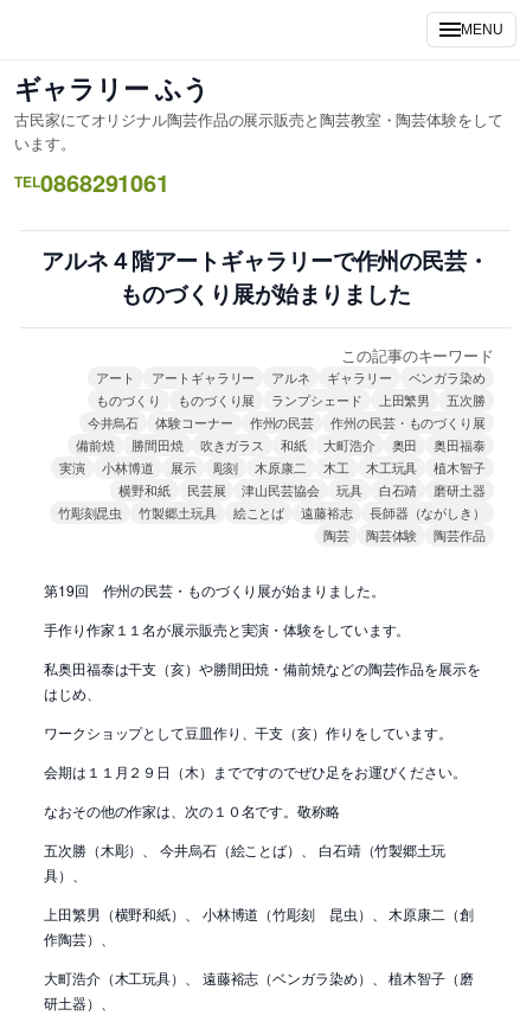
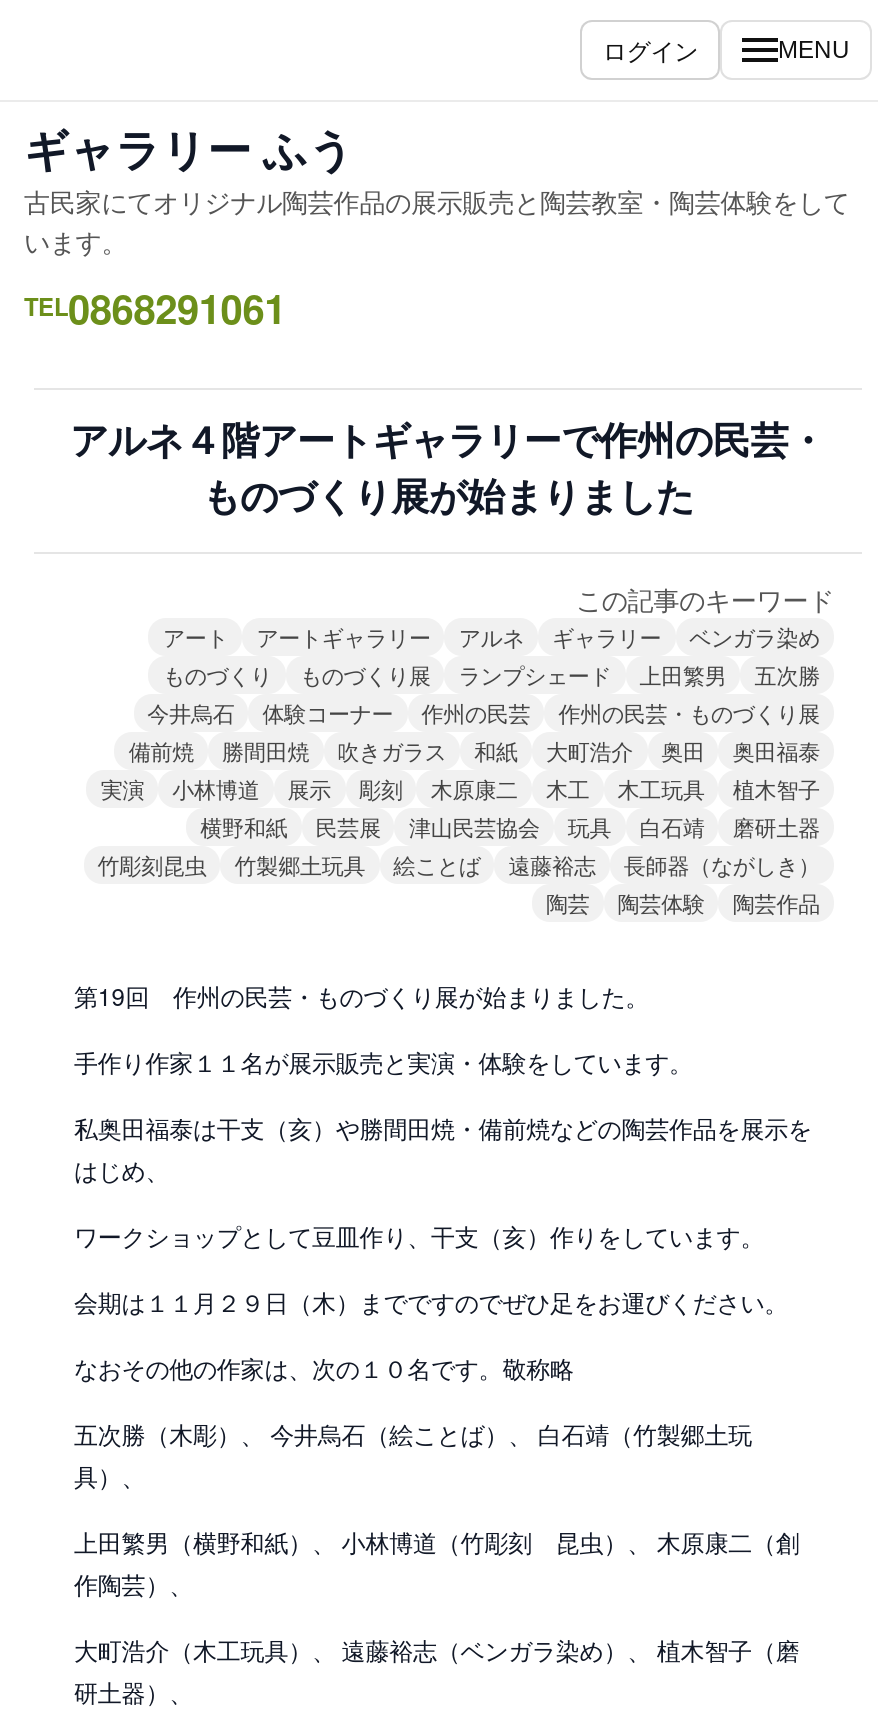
none -> [603,32,698,66] ログイン

